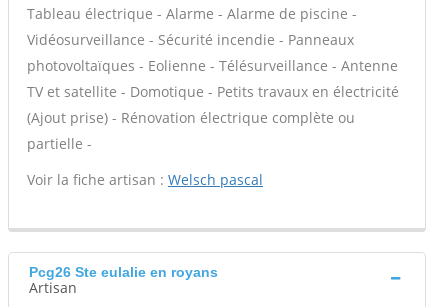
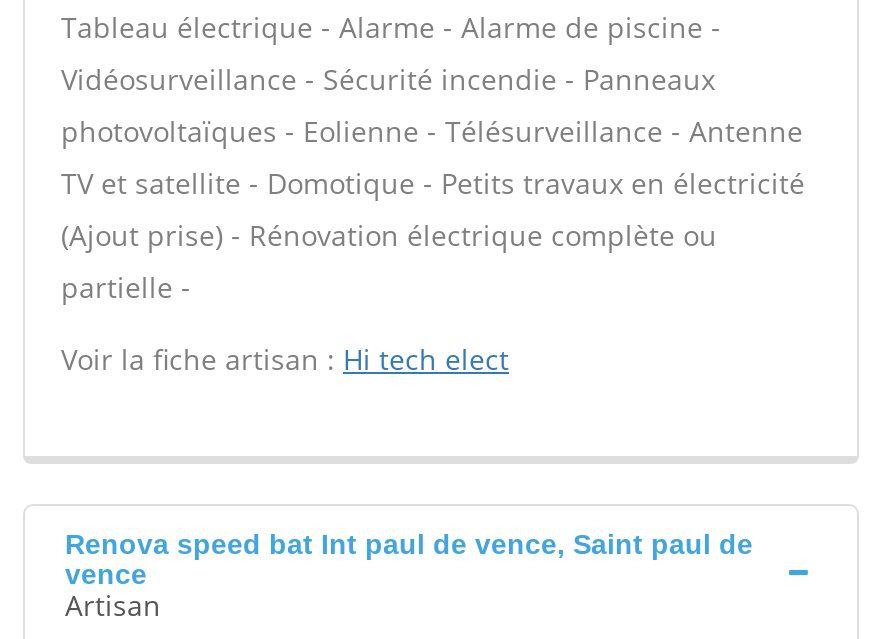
[27,170,263,189] Voir la fiche artisan : Welsch pascal -> [61,340,509,378] Voir la fiche artisan : Hi tech elect
[29,264,218,280] Pcg26 Ste eulalie en royans -> [65,528,753,590] Renova speed bat Int paul de vence, Saint paul de | vence

